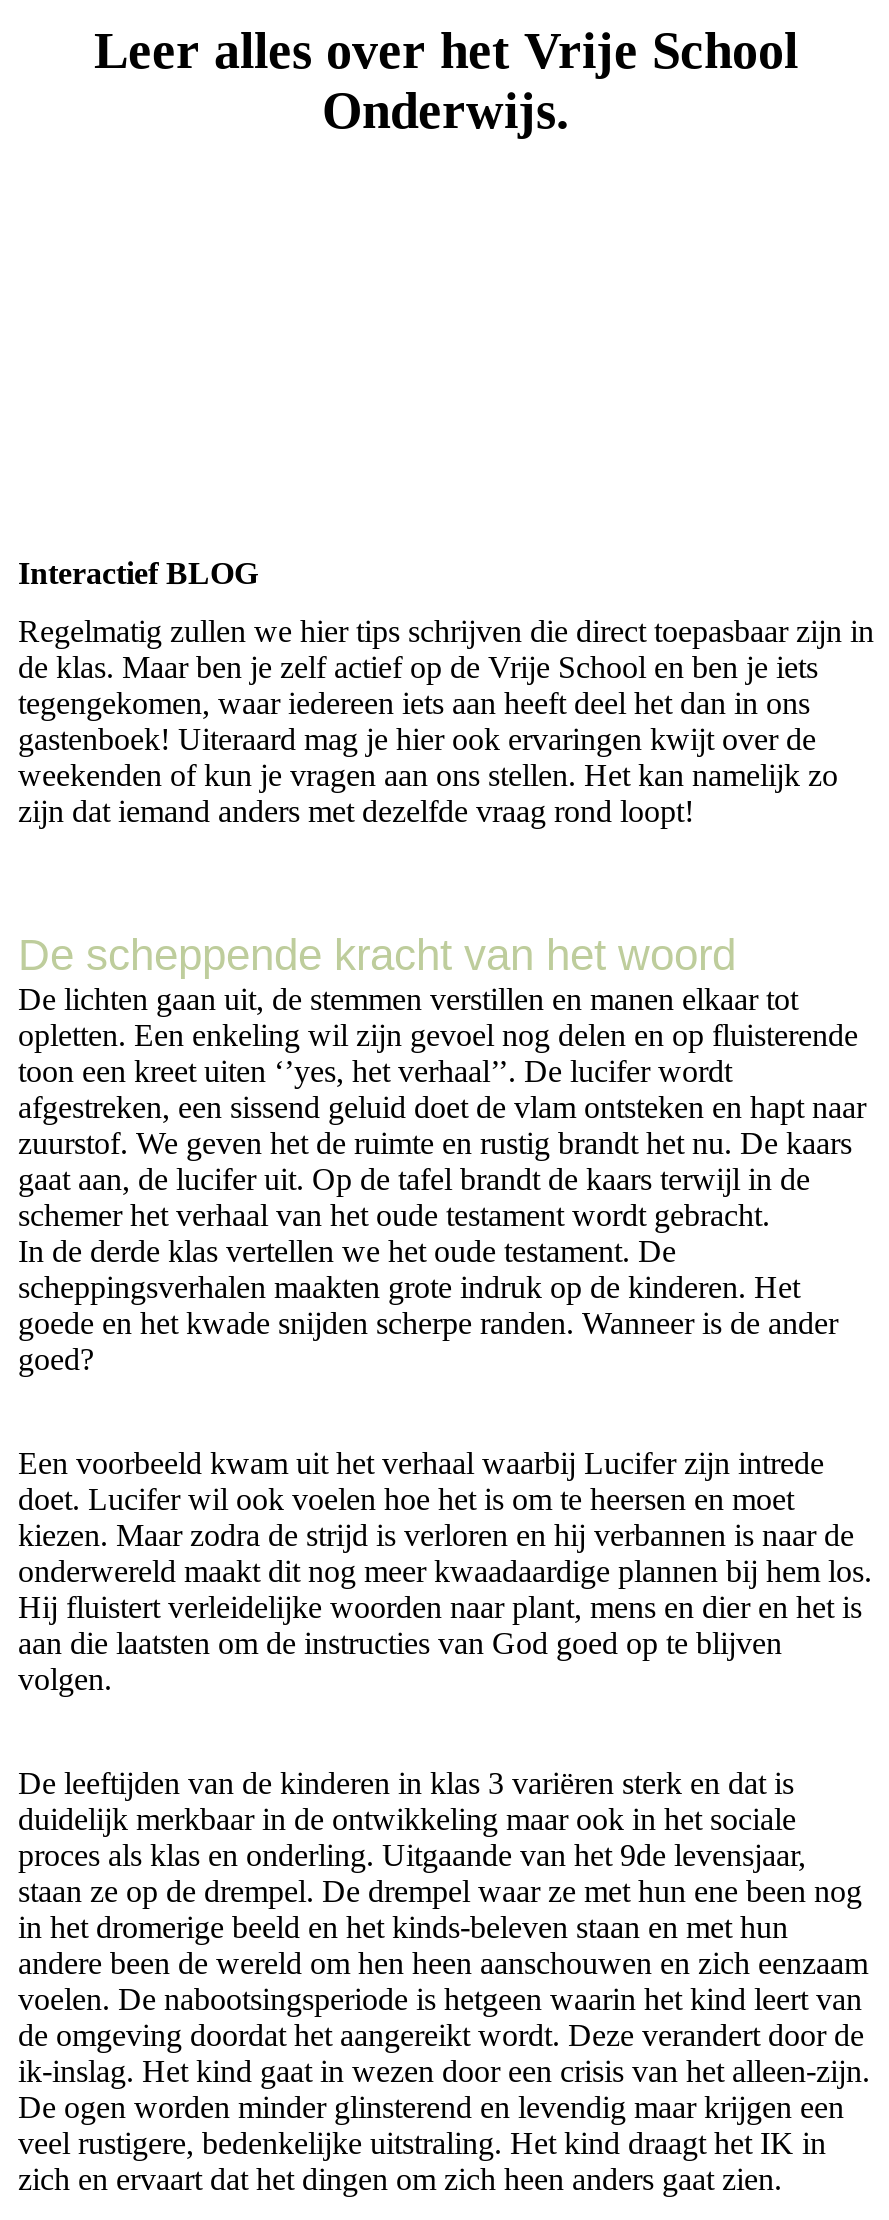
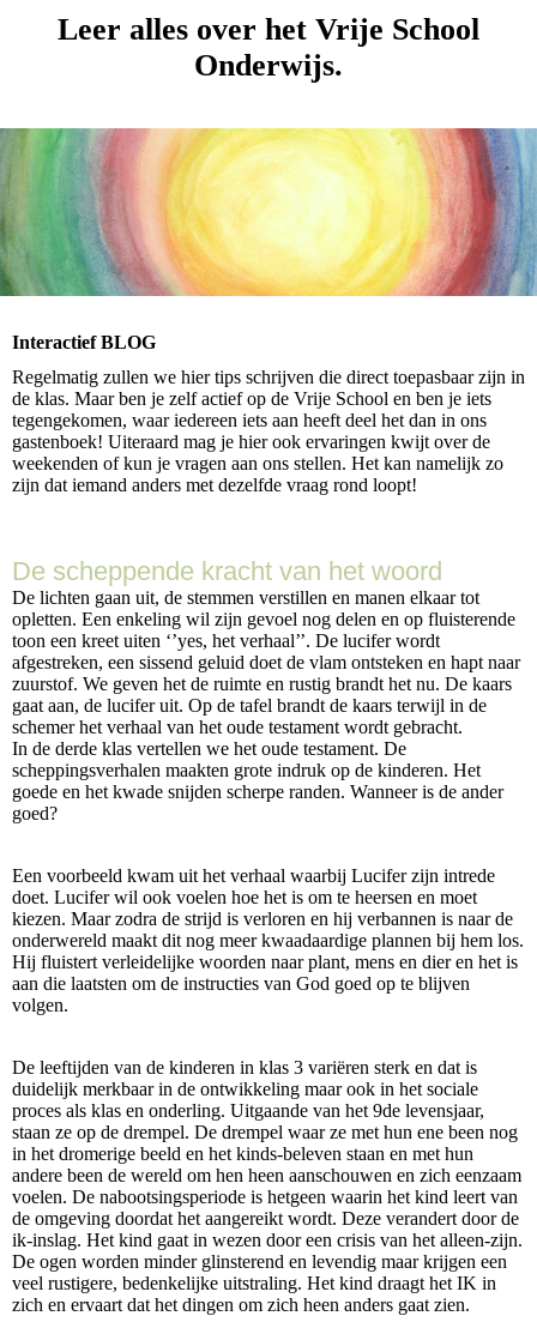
none -> [4,127,533,297] [image]

